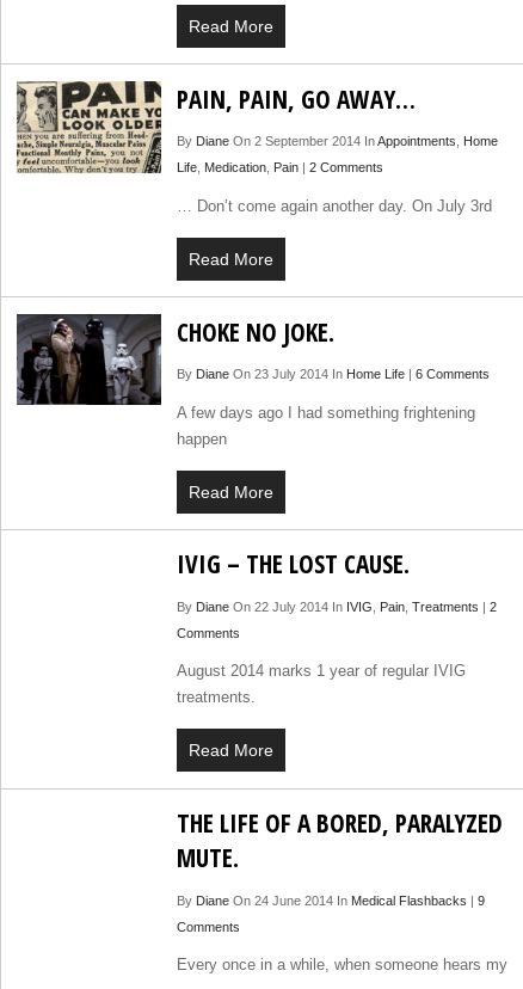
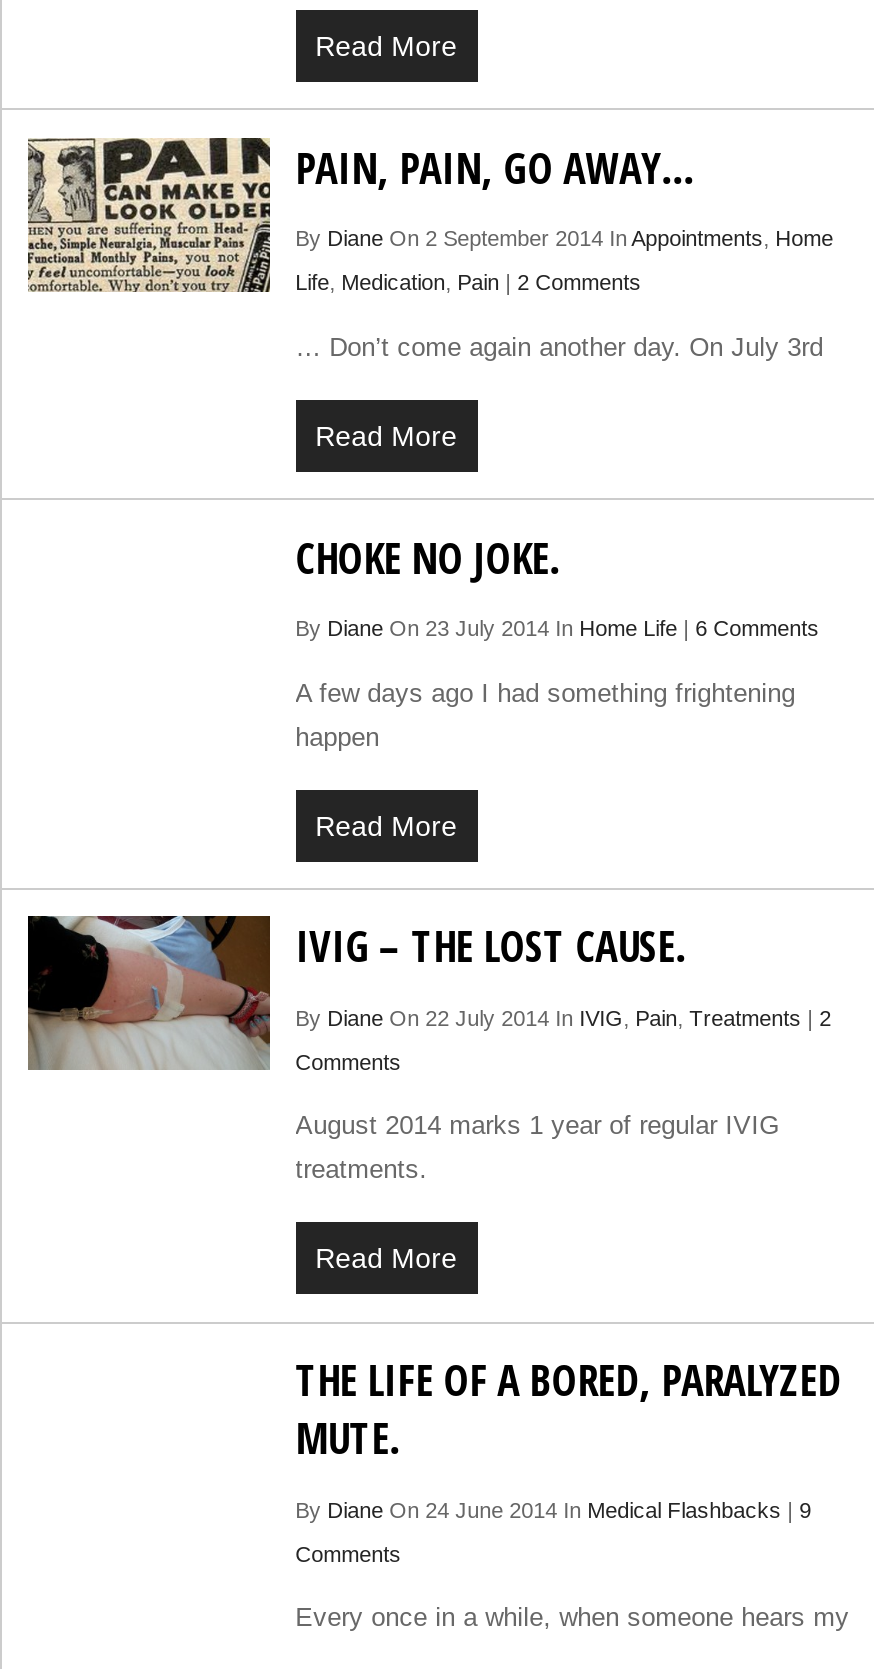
[16,313,162,406] [image] -> none
none -> [26,914,272,1072] [image]

